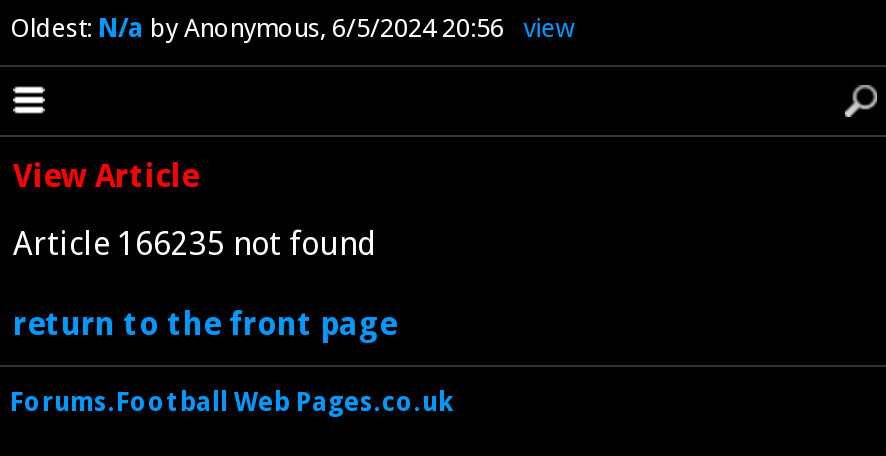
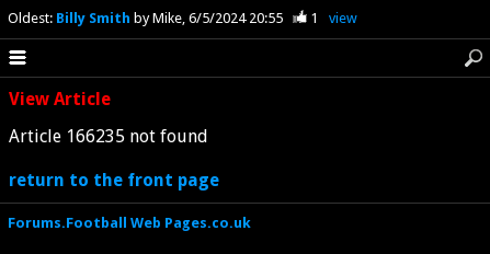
[10,12,504,42] Oldest: N/a by Anonymous 6/5/2024 20:56 -> [7,9,318,26] Oldest: Billy Smith by Mike 6/5/2024 20:55 | 1

